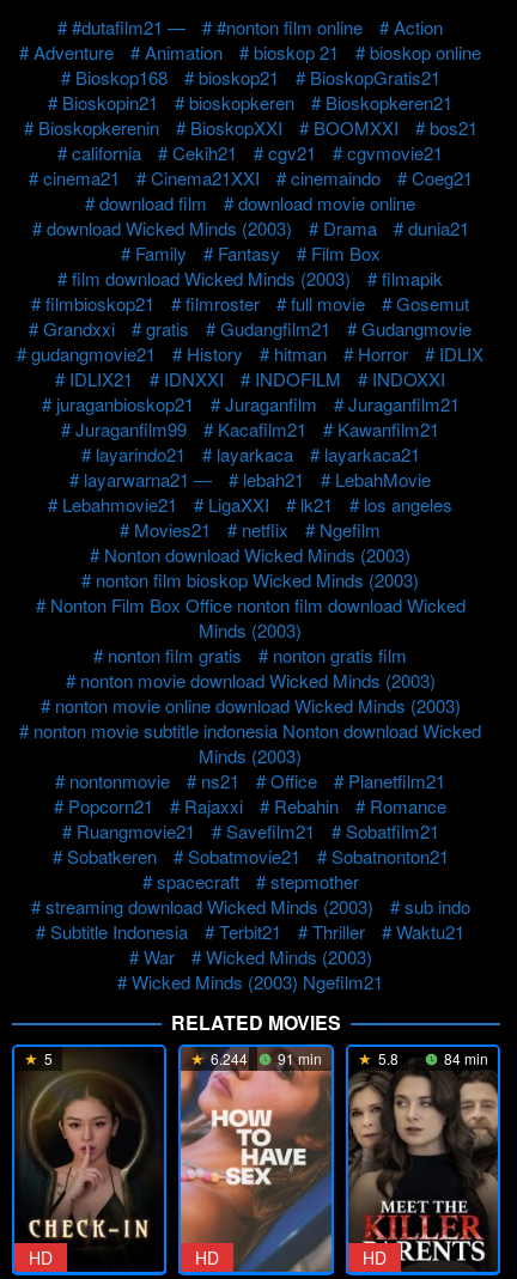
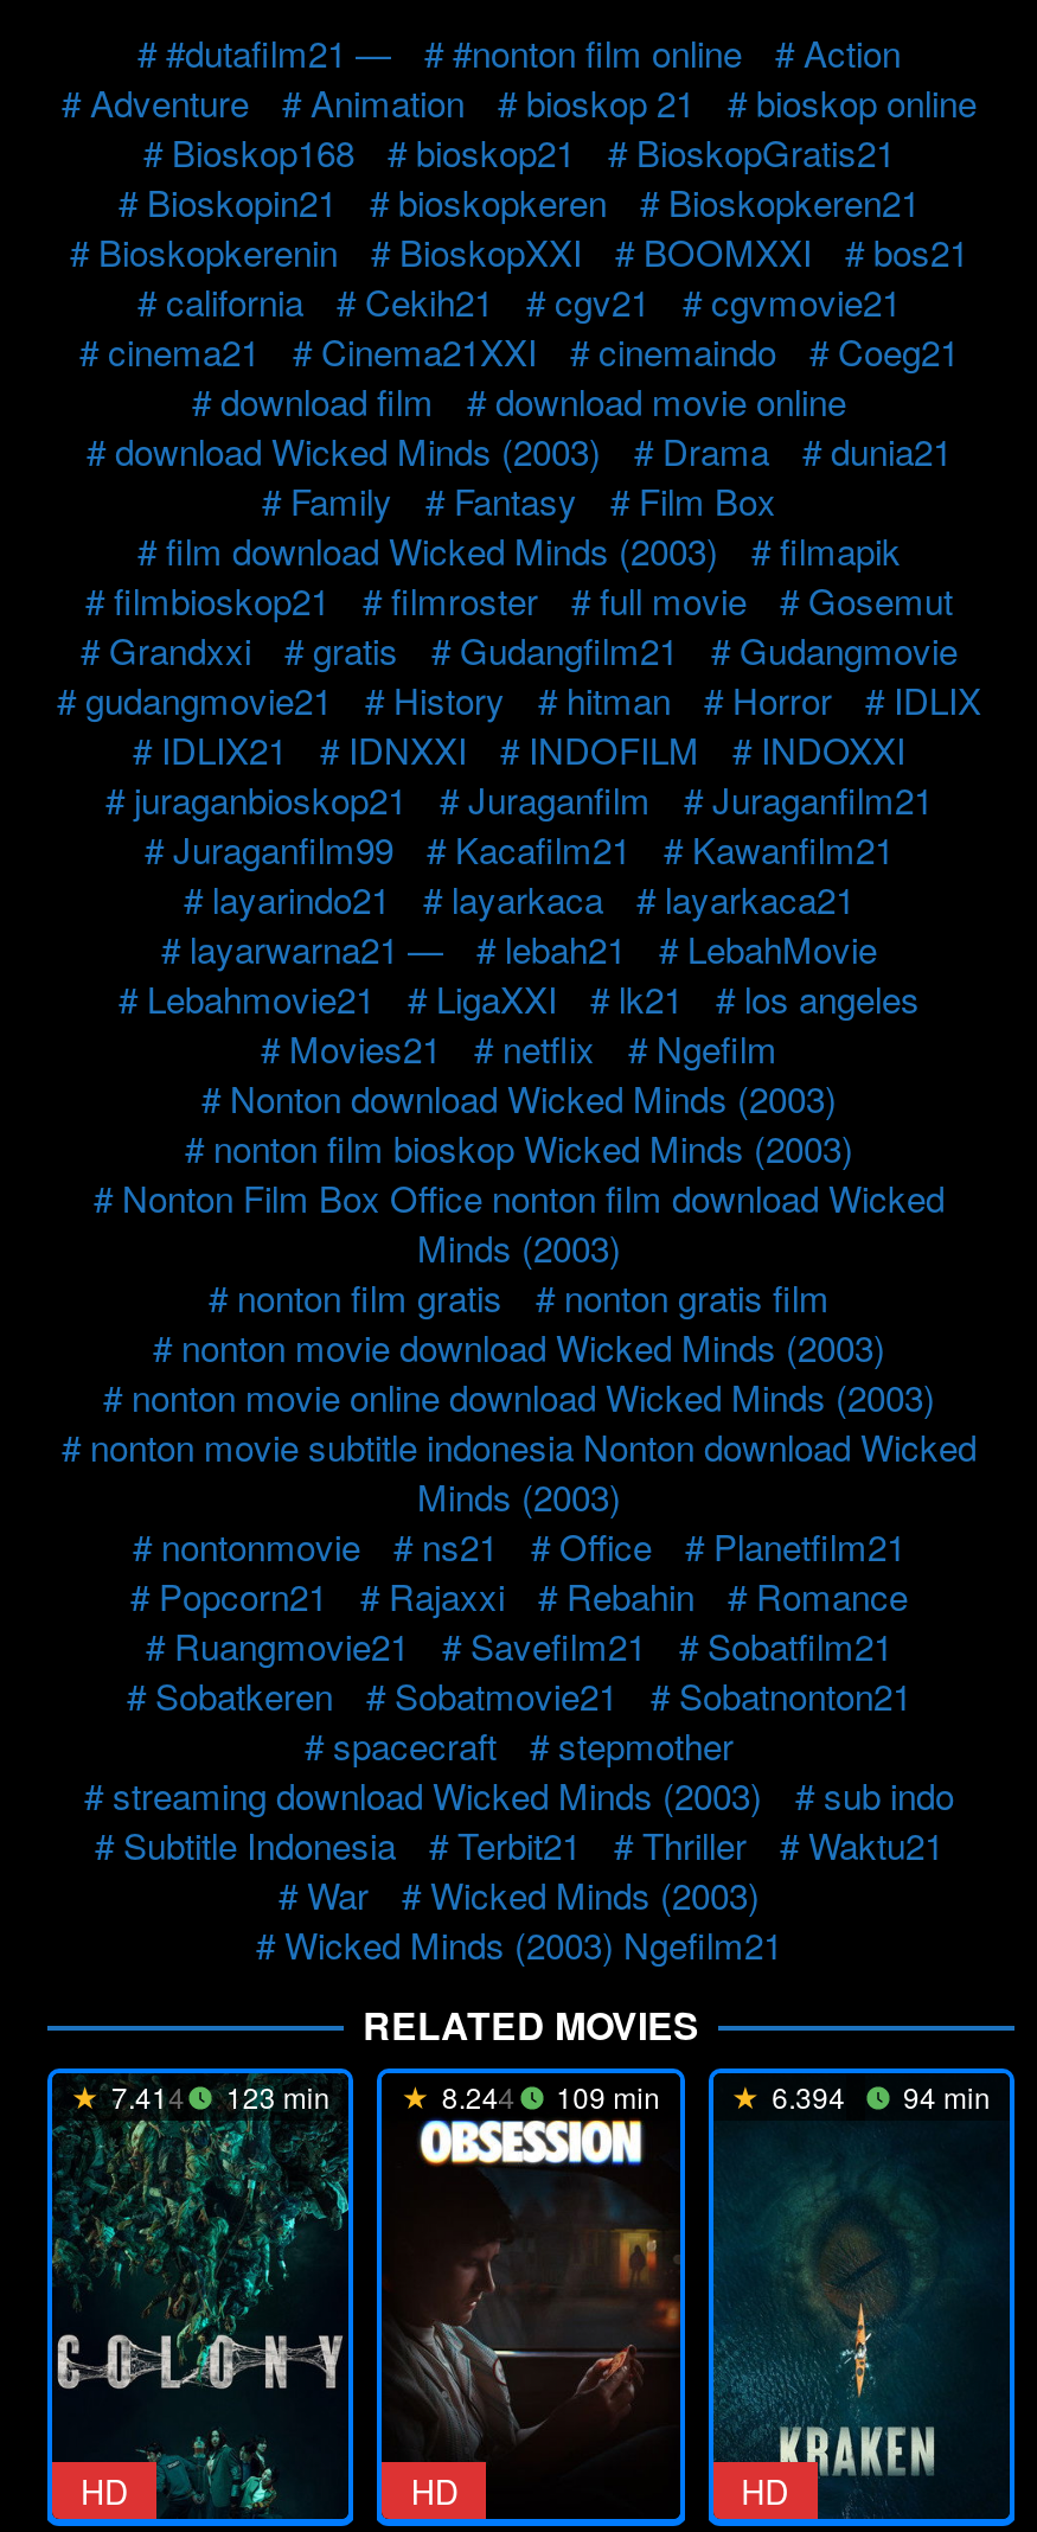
[41,1048,53,1068] 5 -> [104,2075,330,2115] 7.414 | 123 min
[180,1047,333,1273] [image] | 6.244 -> [382,2073,680,2521] [image] | 8.244
[274,1048,321,1068] 91 min -> [549,2075,660,2115] 109 min
[374,1048,398,1068] 5.8 -> [765,2075,845,2115] 6.394
[440,1048,488,1068] 84 min -> [896,2075,991,2115] 94 min
[14,1074,164,1271] [image] -> [52,2121,351,2519] [image]
[347,1073,499,1271] [image] -> [713,2125,1010,2519] [image]

